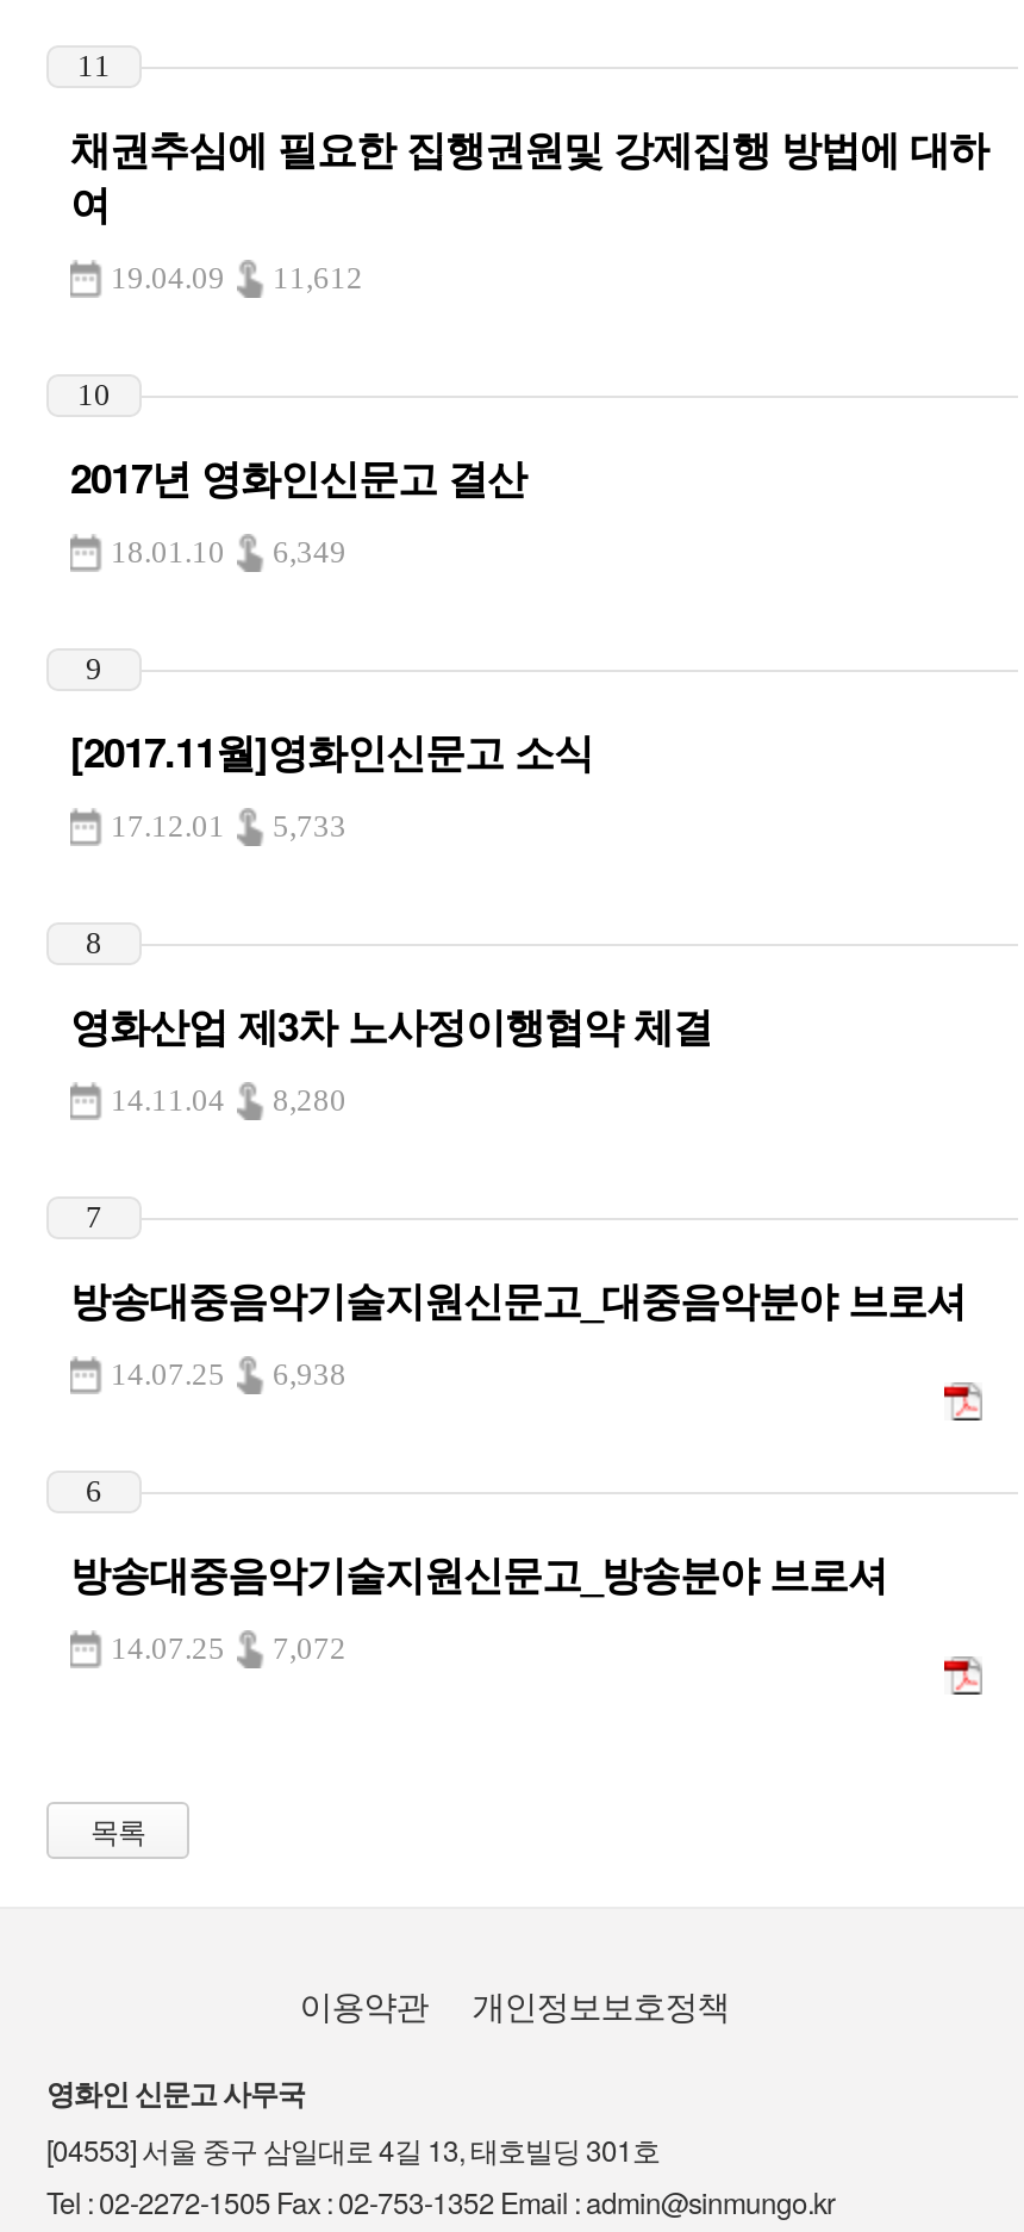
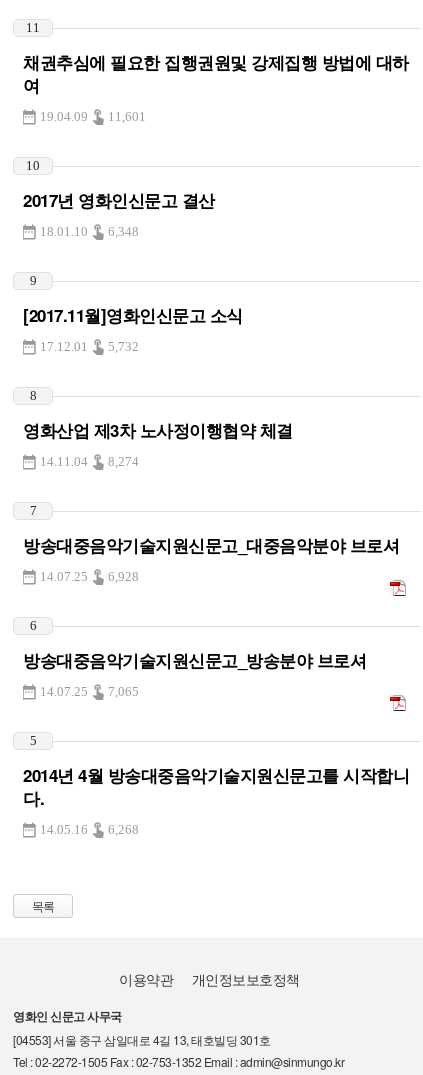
[111,259,363,295] 19.04.09 11,612 -> [40,109,146,124] 19.04.09 11,601
[111,533,346,569] 18.01.10 6,349 -> [40,224,139,239] 18.01.10 6,348
[111,807,346,843] 17.12.01 5,733 -> [40,339,139,354] 17.12.01 5,732
[111,1081,346,1117] 14.11.04 8,280 -> [40,454,139,469] 14.11.04 8,274
[111,1355,346,1391] 14.07.25 6,938 -> [40,569,139,584] 14.07.25 6,928
[273,1629,346,1665] 7,072 -> [23,684,409,837] 7,065 | 5 | 2014년 4월 방송대중음악기술지원신문고를 시작합니 | 다. | 14.05.16 | 6,268

